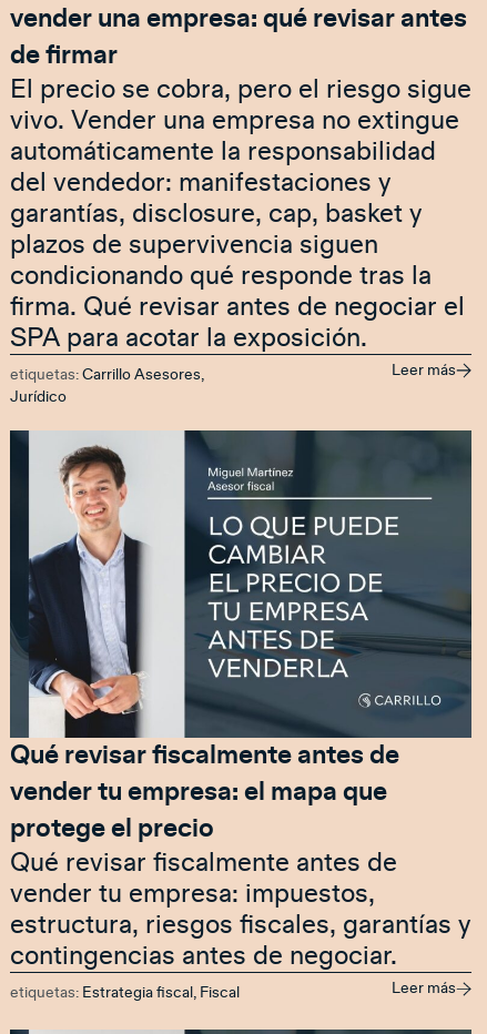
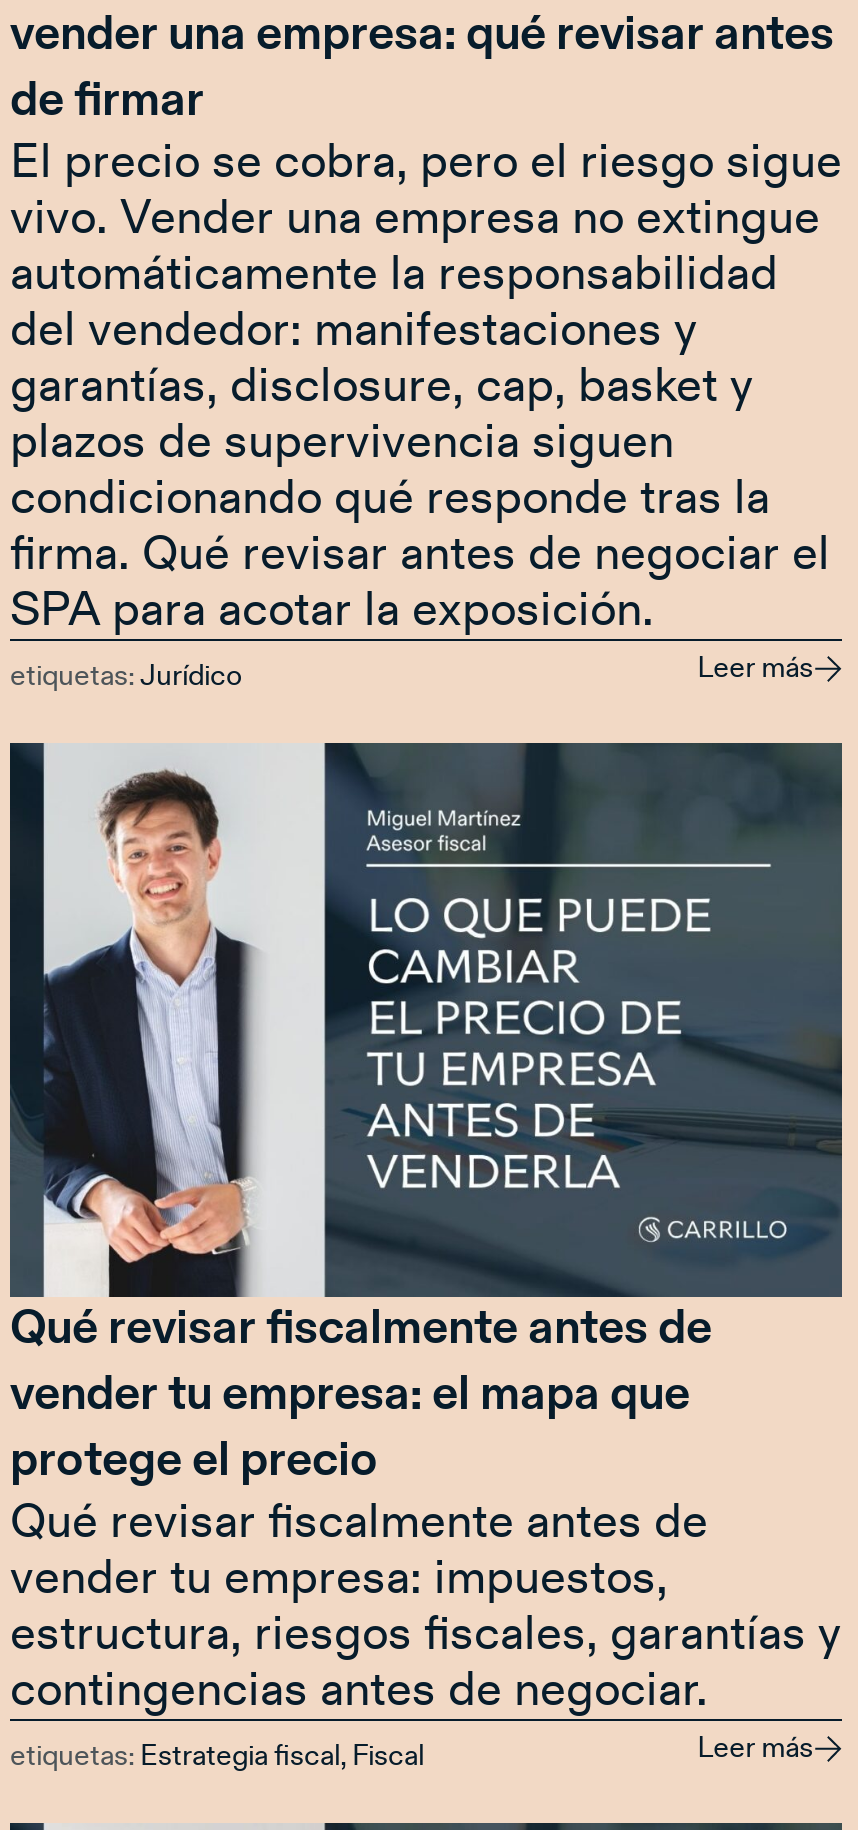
[10,366,204,405] etiquetas: Carrillo Asesores, | Jurídico -> [10,660,242,690] etiquetas: Jurídico

